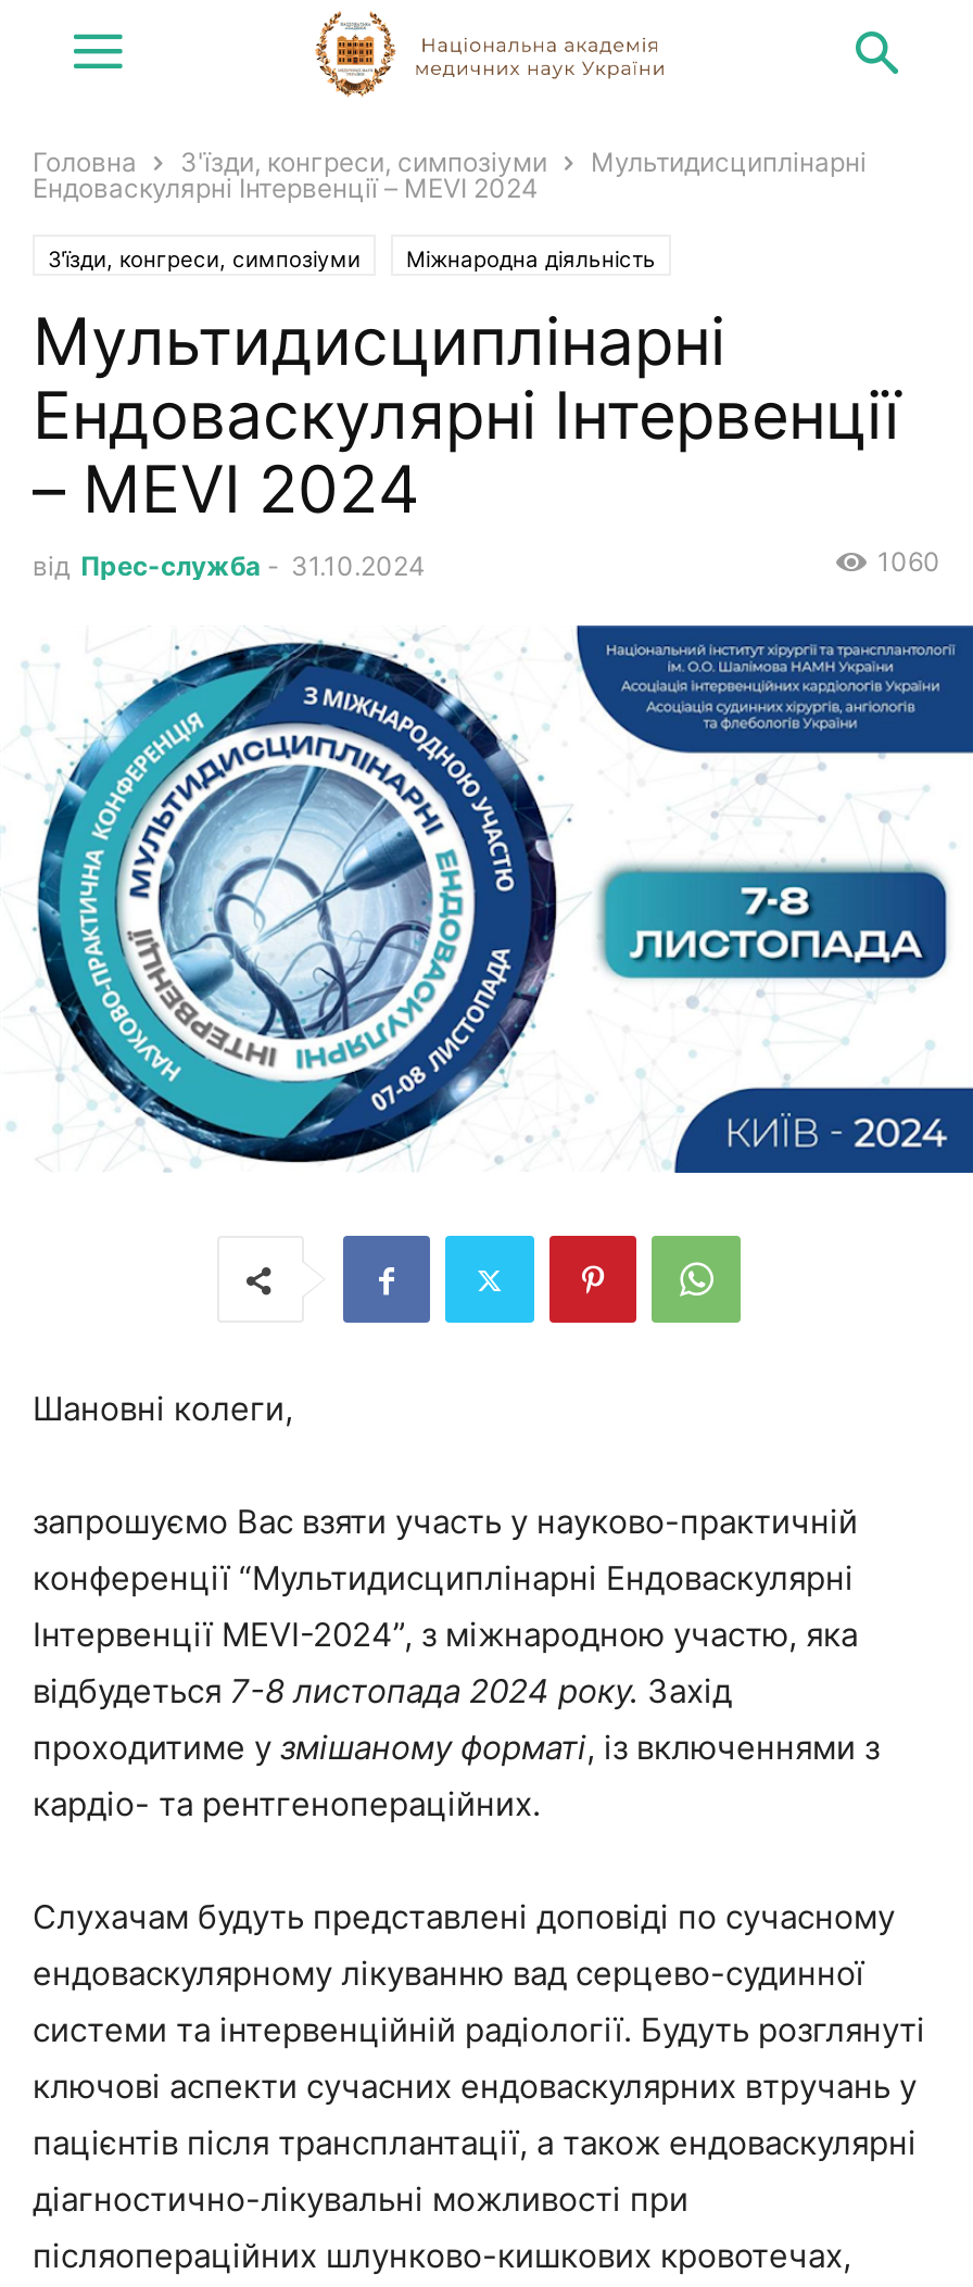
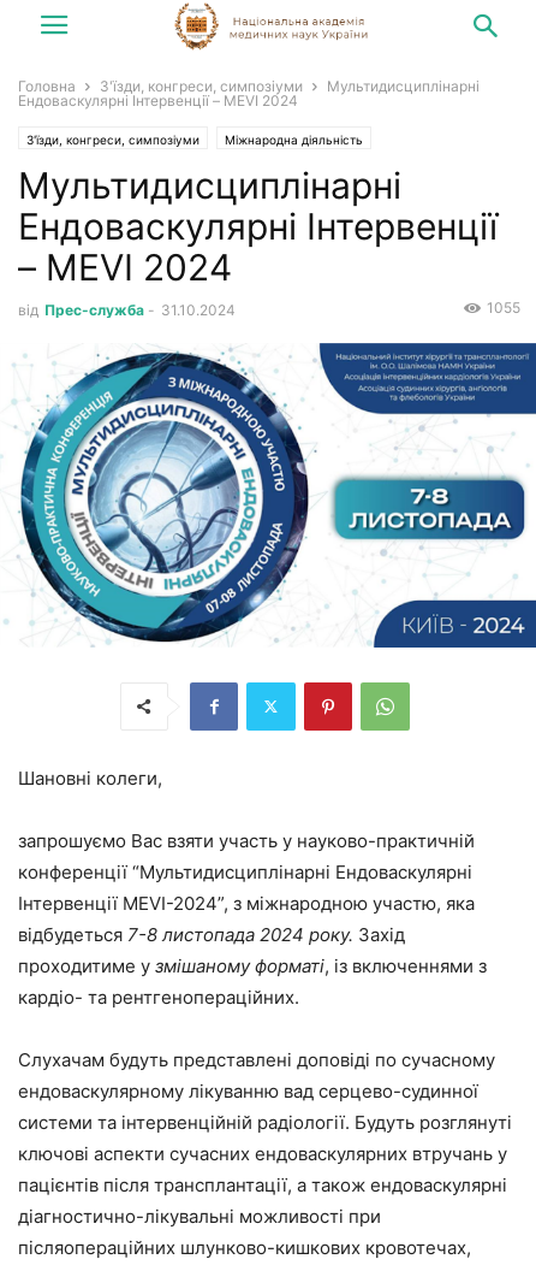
[877,545,940,578] 1060 -> [487,298,520,317] 1055

